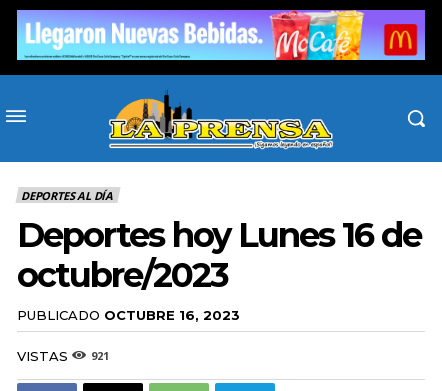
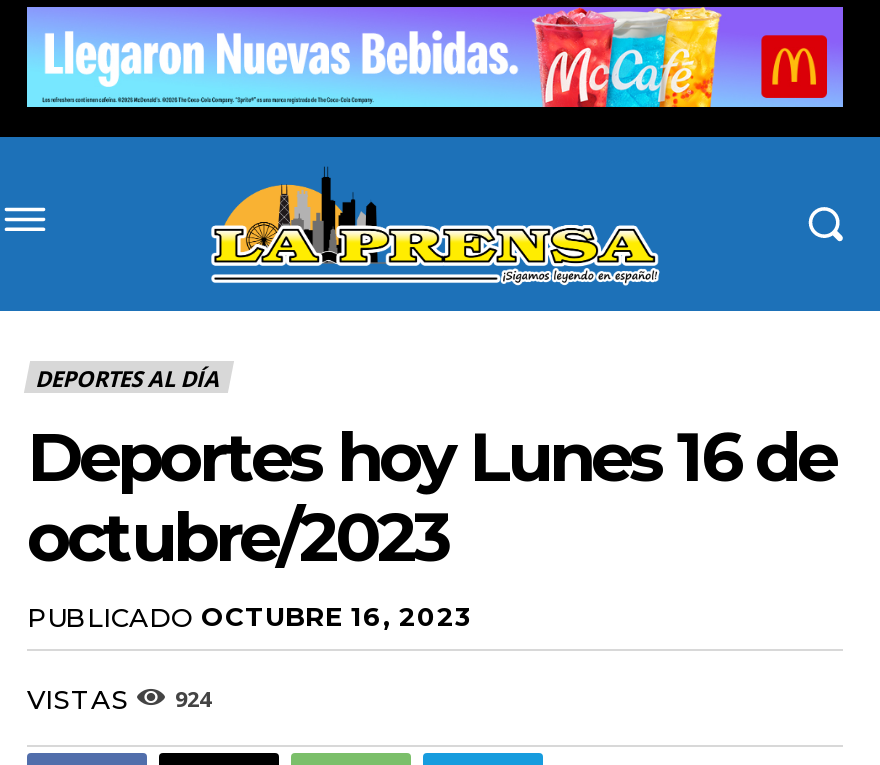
[17,348,109,364] VISTAS 921 -> [27,683,211,715] VISTAS 924

